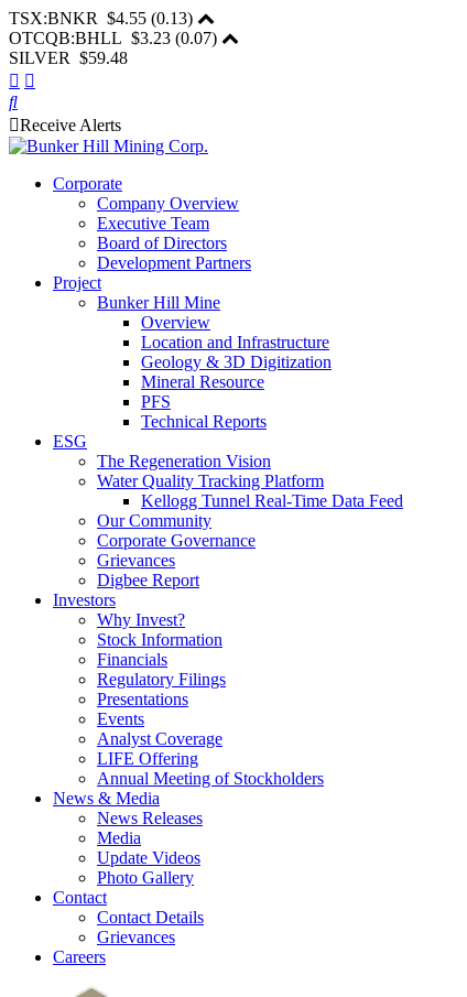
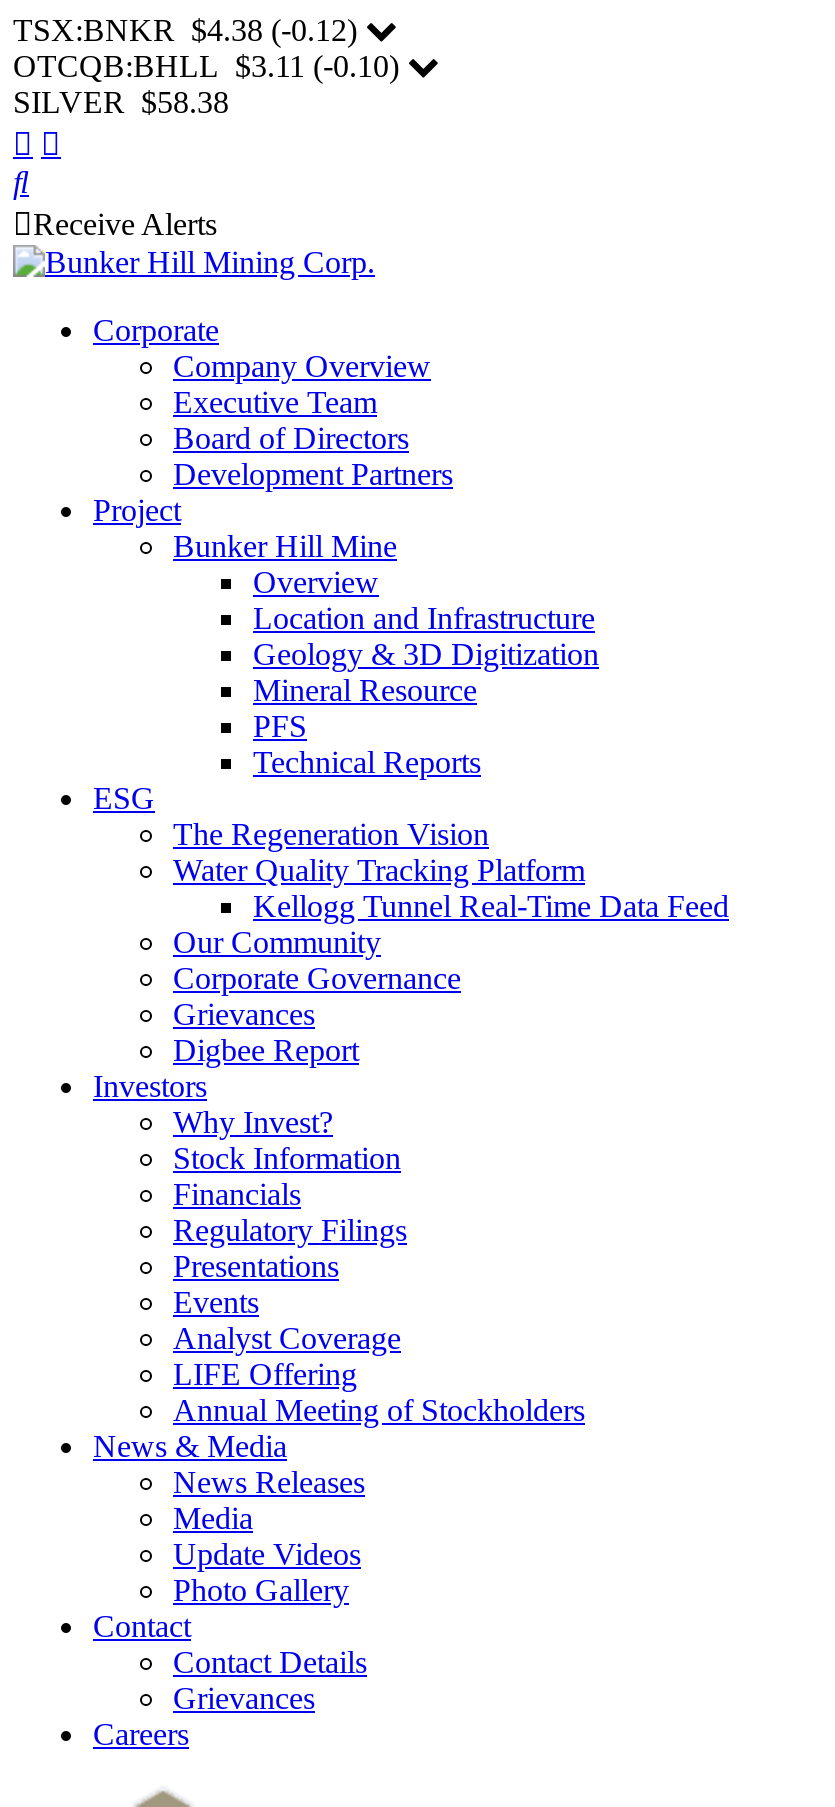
[9,9,197,28] TSX:BNKR $4.55 (0.13) -> [13,13,365,47] TSX:BNKR $4.38 (-0.12)
[9,29,221,47] OTCQB:BHLL $3.23 (0.07) -> [13,49,407,83] OTCQB:BHLL $3.11 (-0.10)
[9,48,128,67] SILVER $59.48 -> [13,85,229,119] SILVER $58.38

